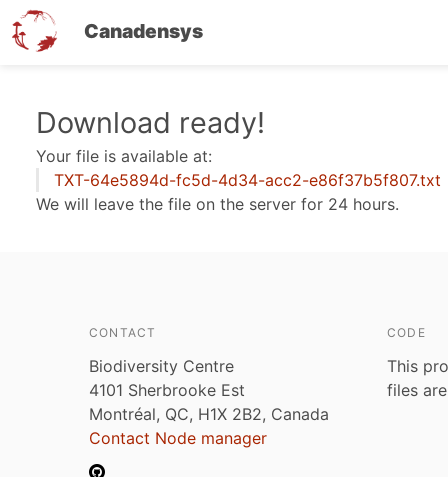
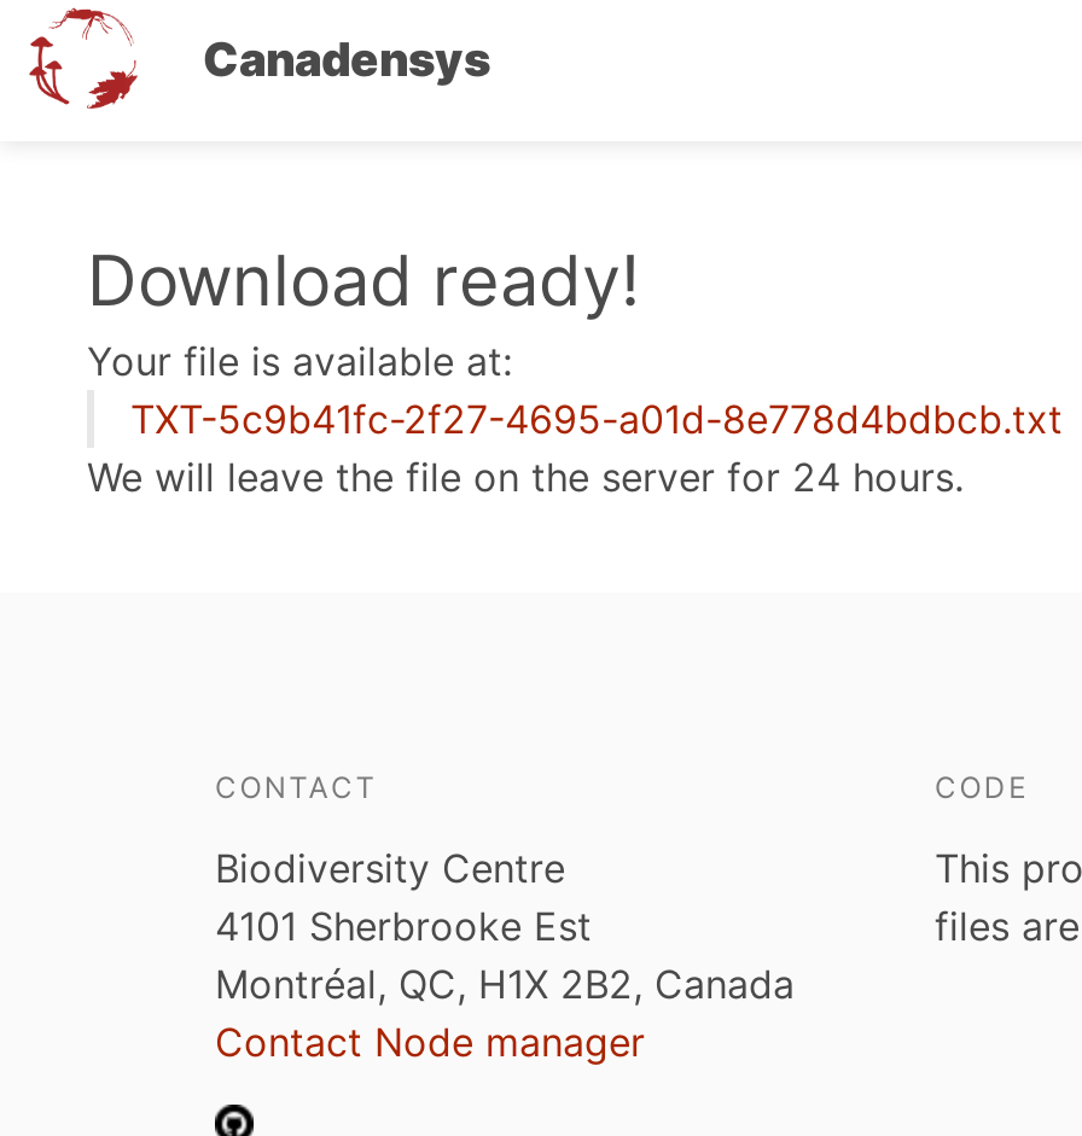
[54,170,441,190] TXT-64e5894d-fc5d-4d34-acc2-e86f37b5f807.txt -> [130,395,1063,443] TXT-5c9b41fc-2f27-4695-a01d-8e778d4bdbcb.txt

